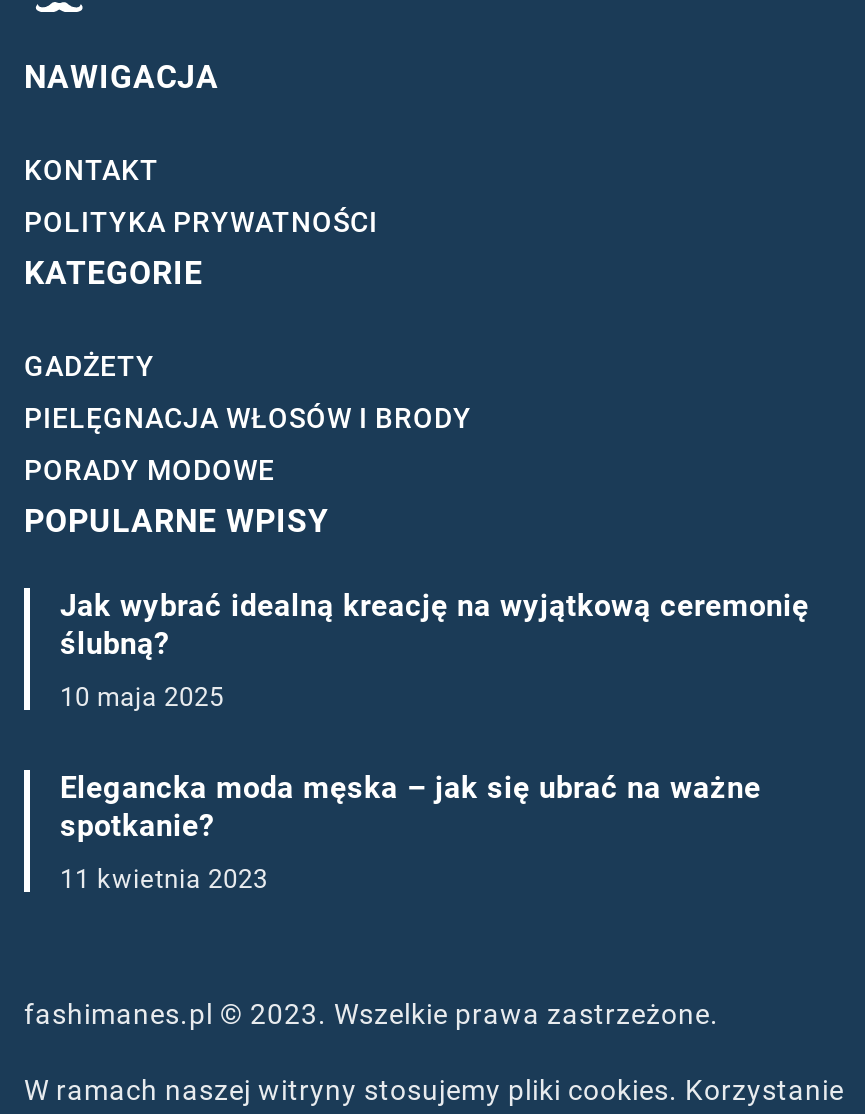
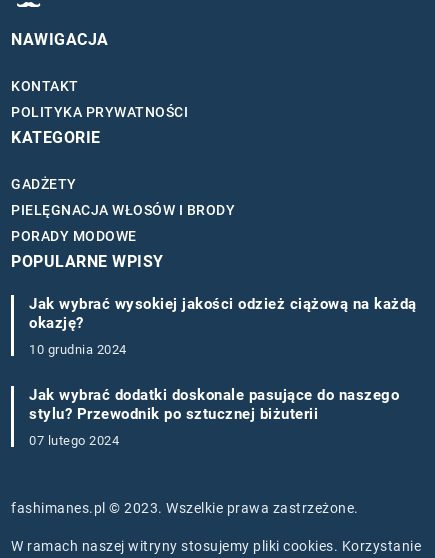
[60,587,809,661] Jak wybrać idealną kreację na wyjątkową ceremonię | ślubną? -> [29,295,416,332] Jak wybrać wysokiej jakości odzież ciążową na każdą | okazję?
[60,681,224,711] 10 maja 2025 -> [29,342,126,357] 10 grudnia 2024
[60,769,761,843] Elegancka moda męska – jak się ubrać na ważne | spotkanie? -> [29,386,399,423] Jak wybrać dodatki doskonale pasujące do naszego | stylu? Przewodnik po sztucznej biżuterii
[60,863,268,893] 11 kwietnia 2023 -> [29,433,119,448] 07 lutego 2024

